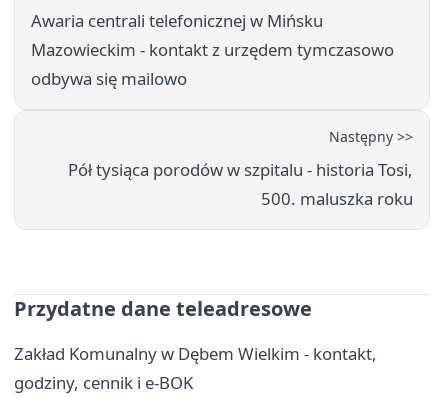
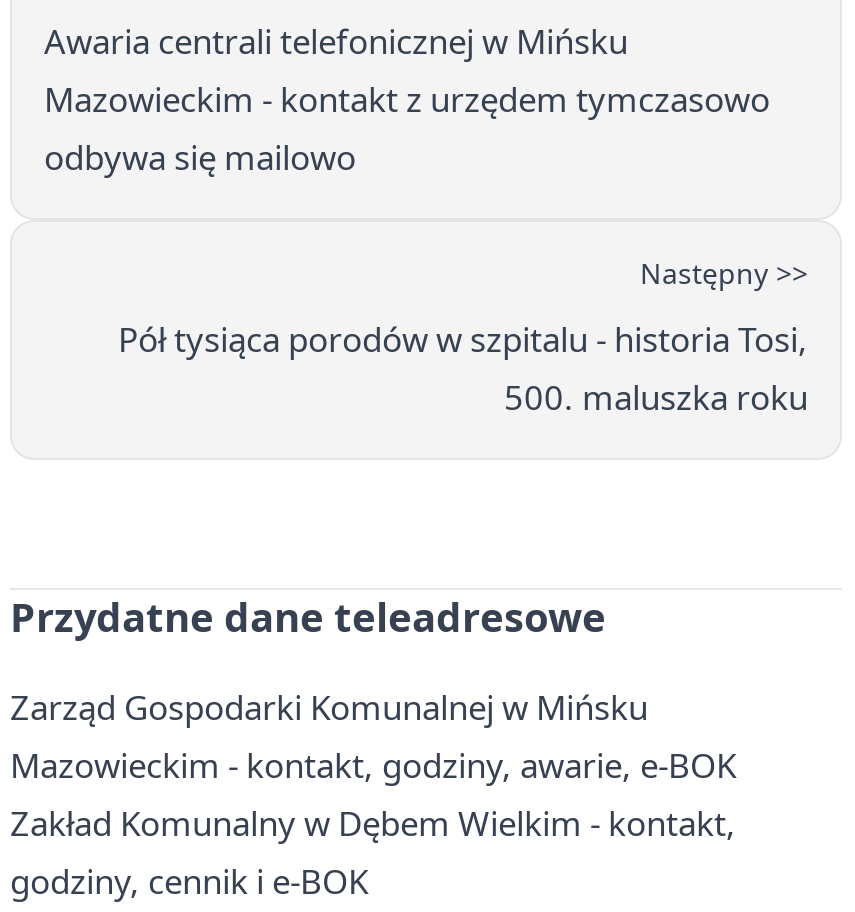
none -> [10,683,736,787] Zarząd Gospodarki Komunalnej w Mińsku | Mazowieckim - kontakt, godziny, awarie, e-BOK

